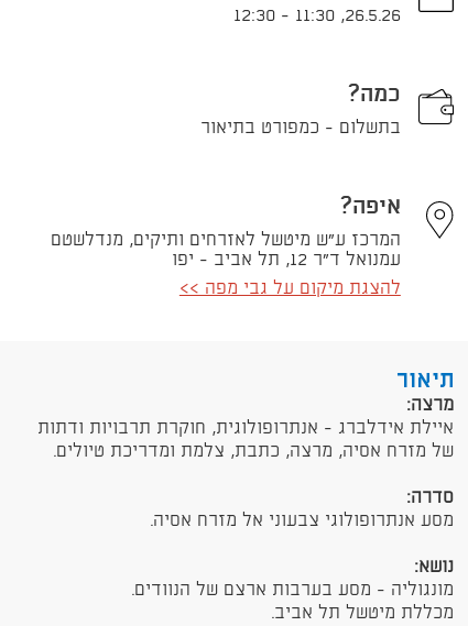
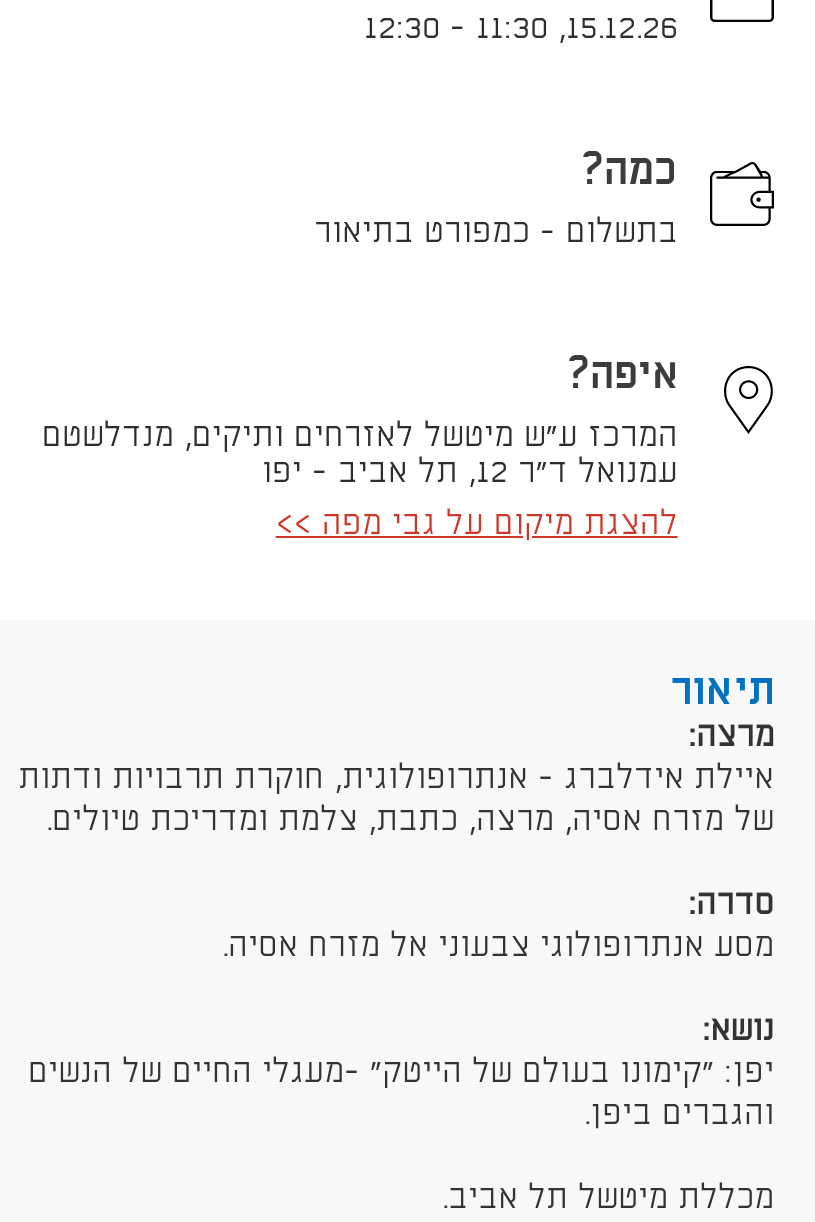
[344,7,401,25] 26.5.26 -> [566,12,678,46] 15.12.26
[131,581,454,600] מונגוליה - מסע בערבות ארצם של הנוודים. -> [28,1056,774,1132] יפן: "קימונו בעולם של הייטק" -מעגלי החיים של הנשים | והגברים ביפן.

